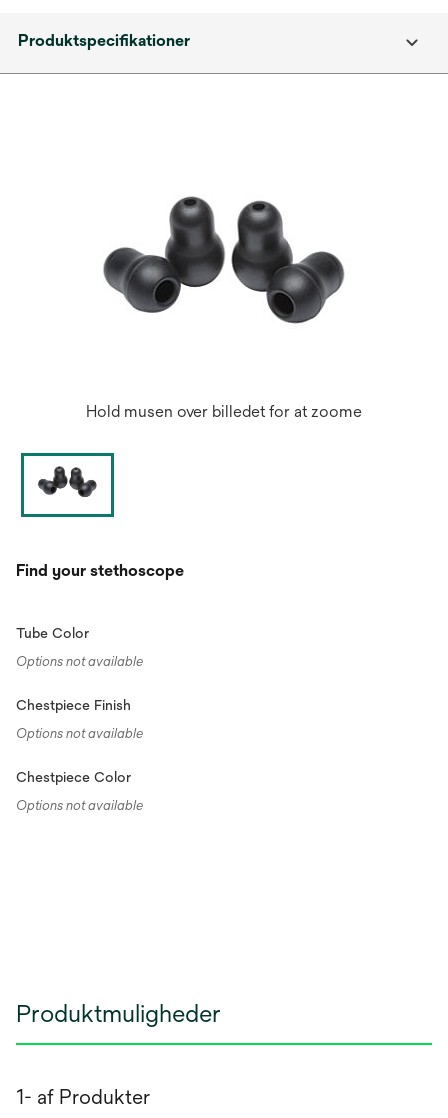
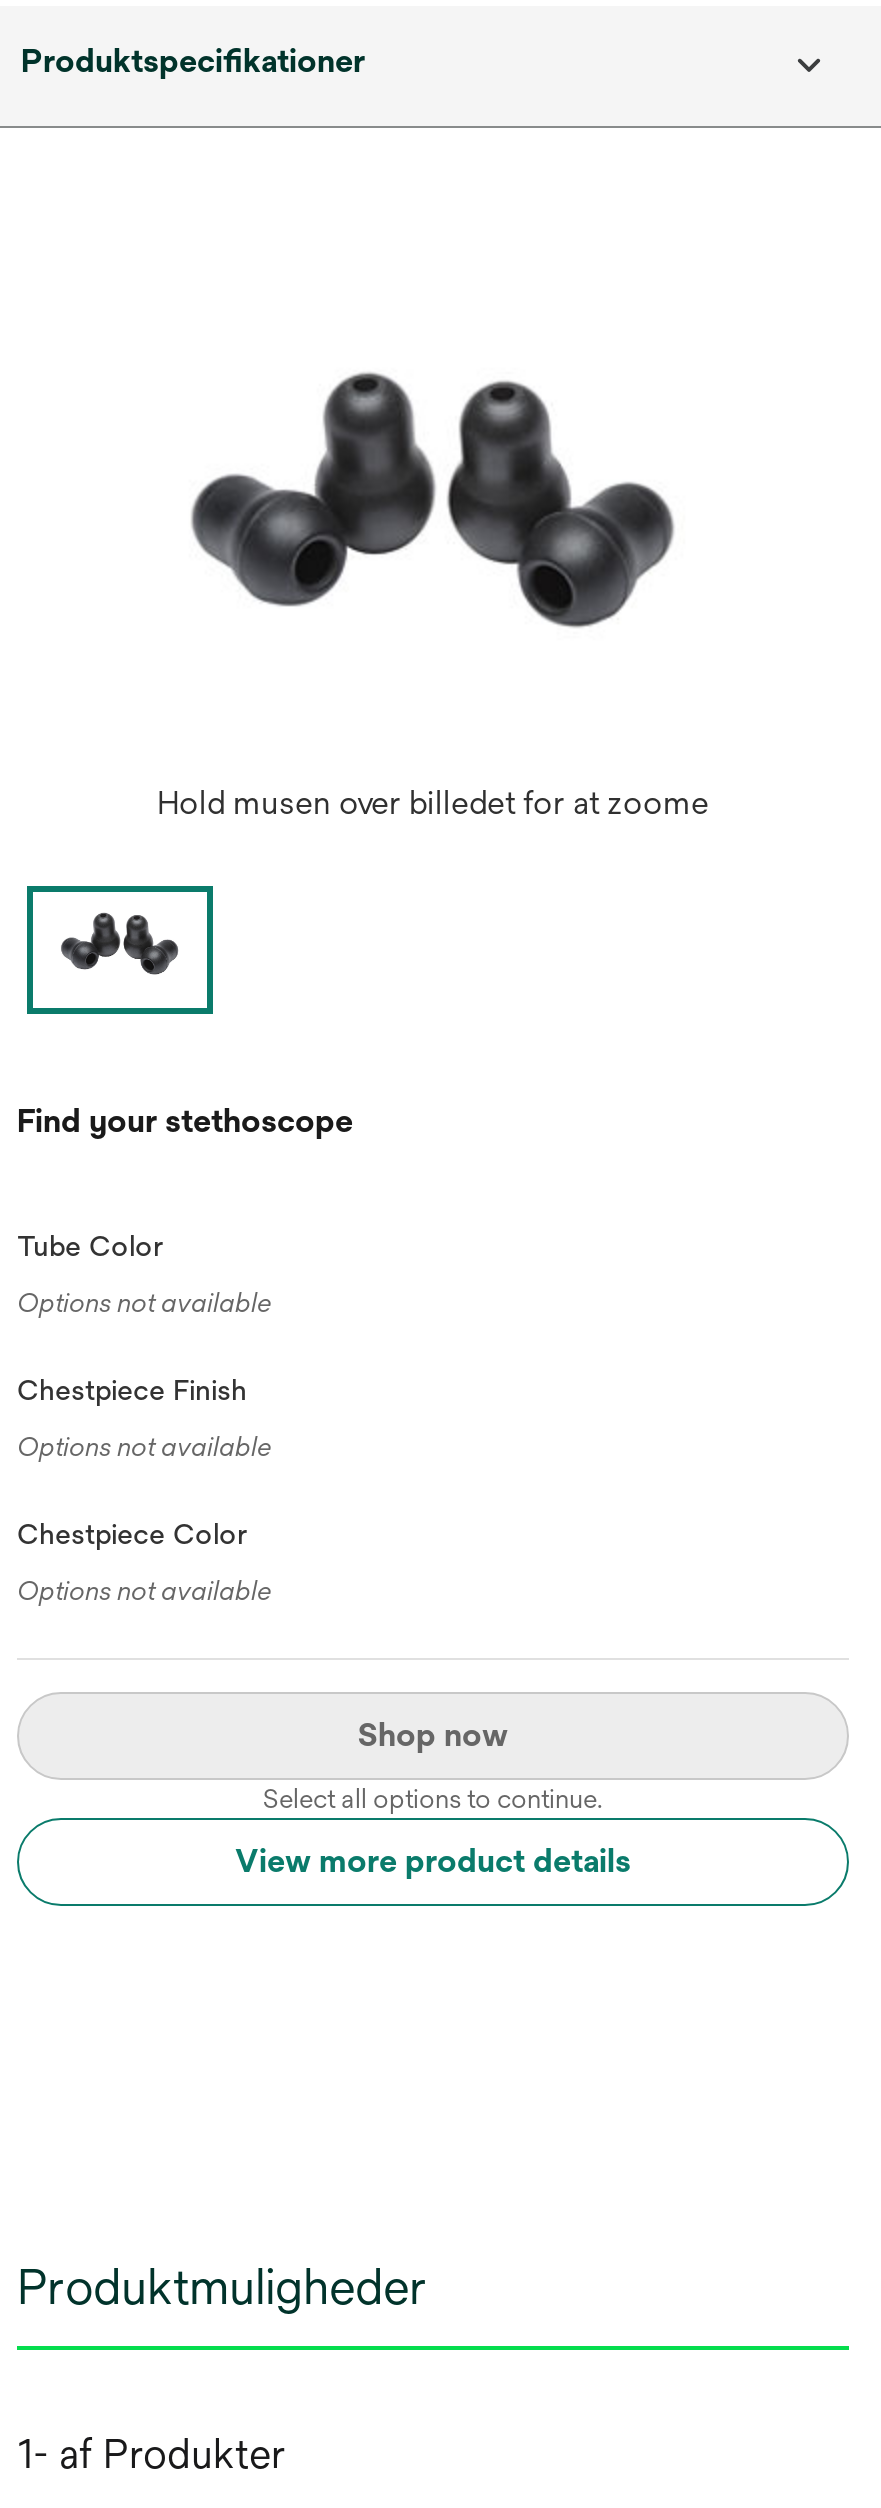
none -> [235,1716,631,1880] Shop now | Select all options to continue. | View more product details

